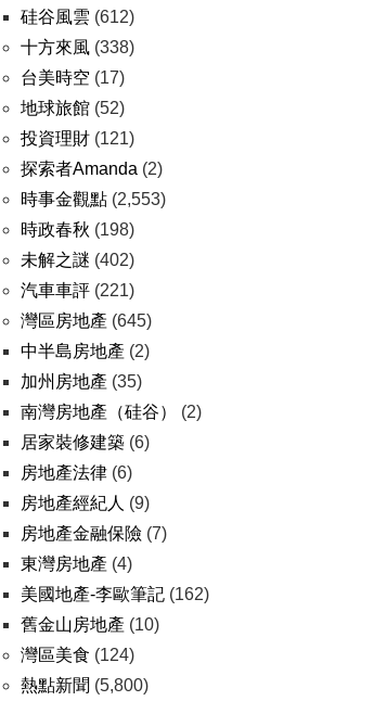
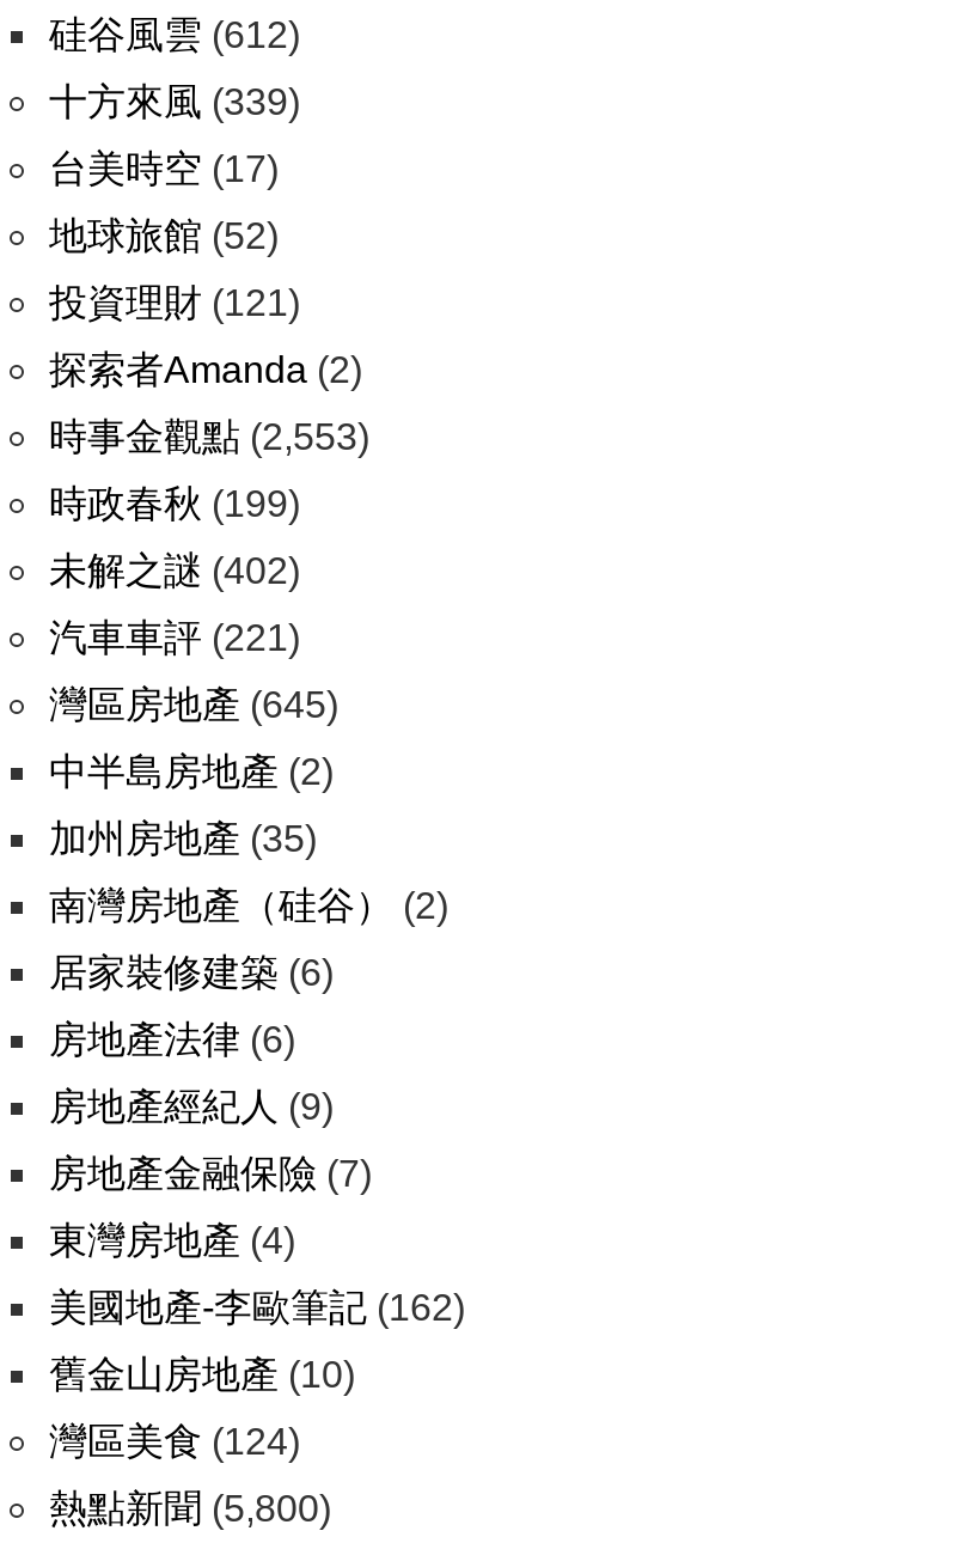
[21,38,134,56] 十方來風(338) -> [49,81,300,122] 十方來風(339)
[21,220,134,239] 時政春秋(198) -> [49,483,300,524] 時政春秋(199)

